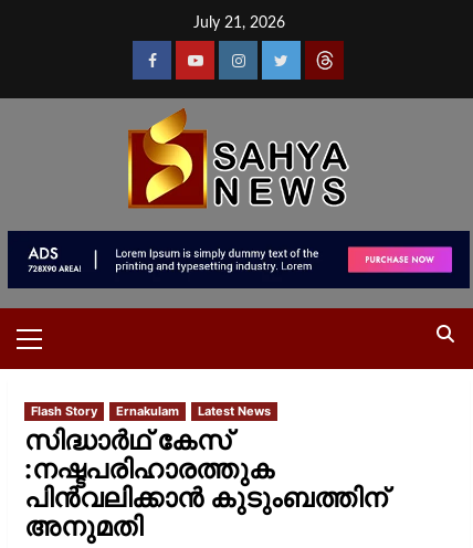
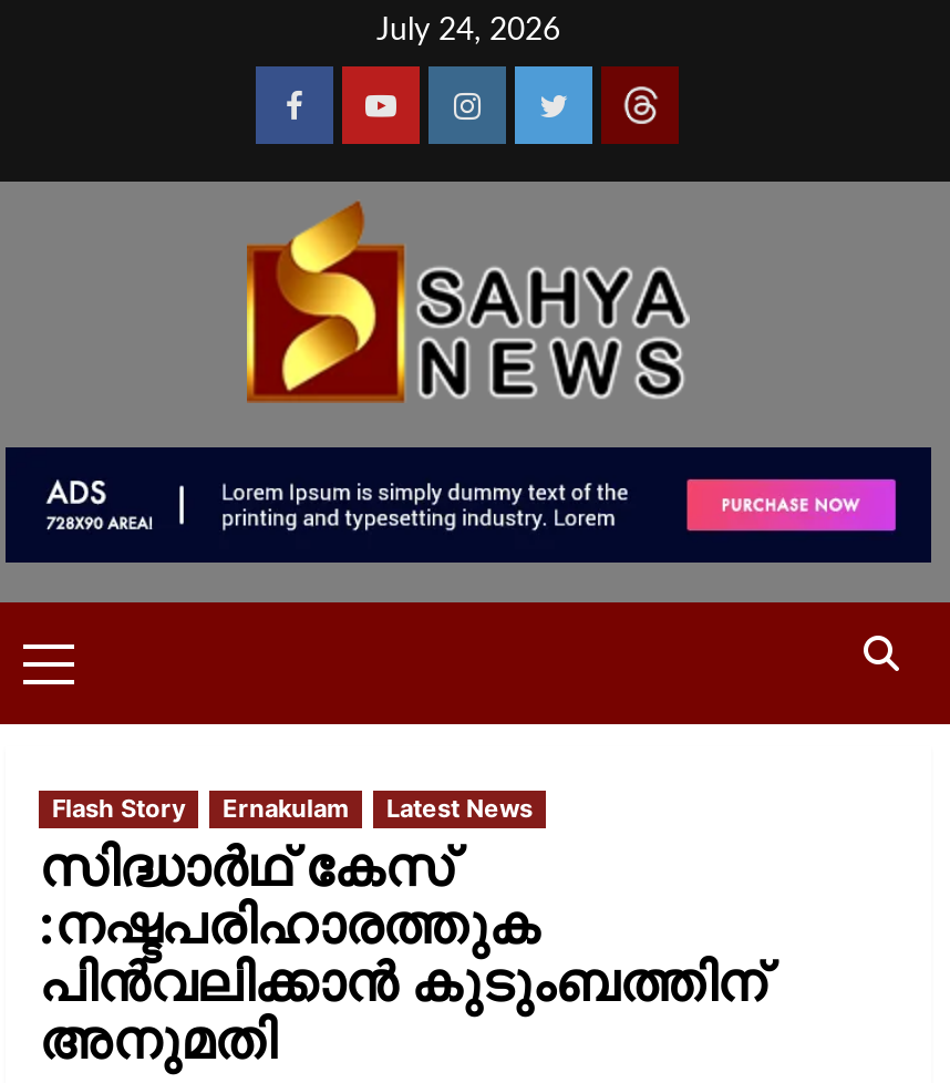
[193,15,285,31] July 21, 2026 -> [376,16,560,47] July 24, 2026

